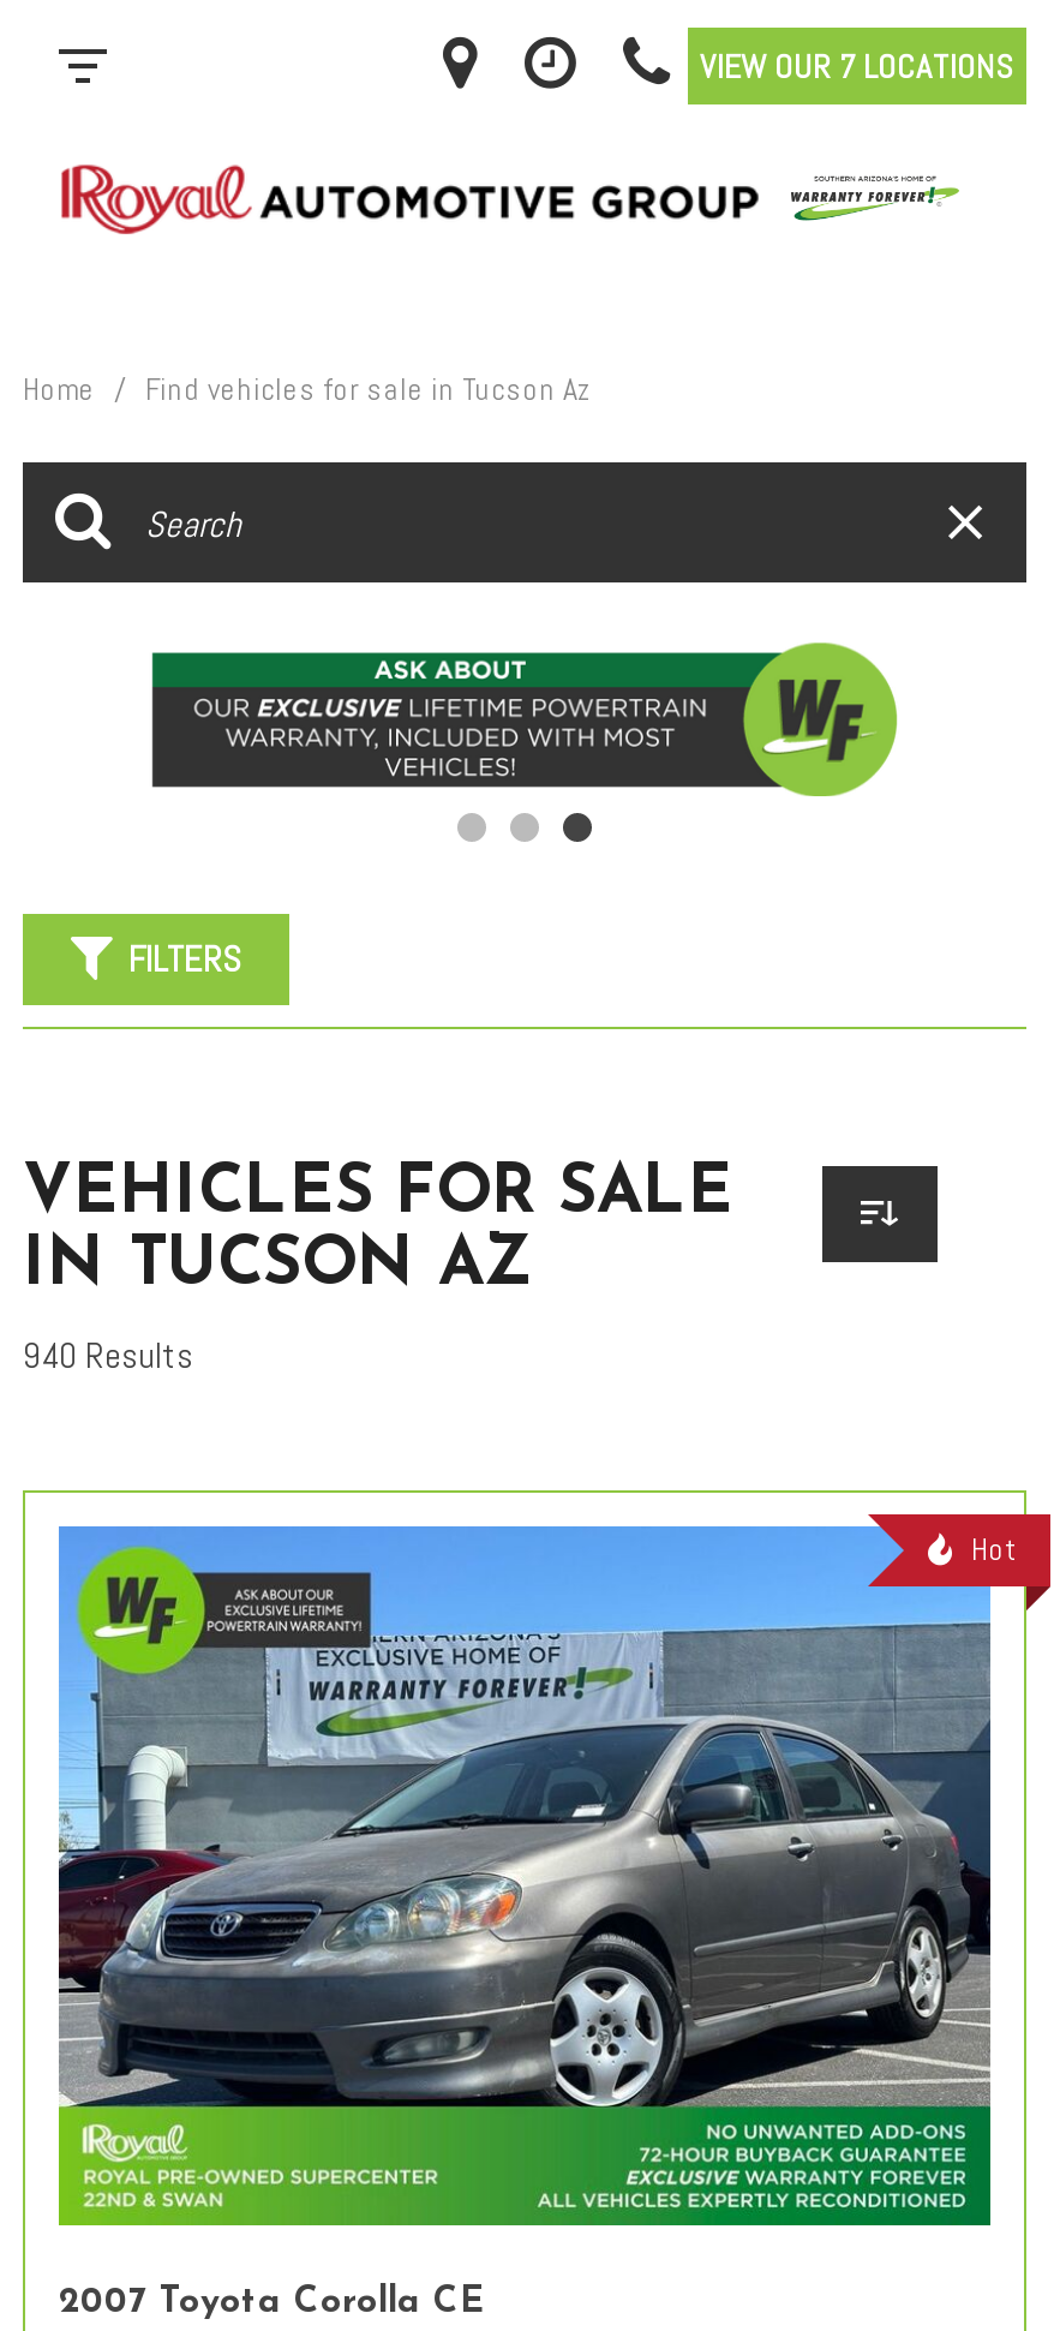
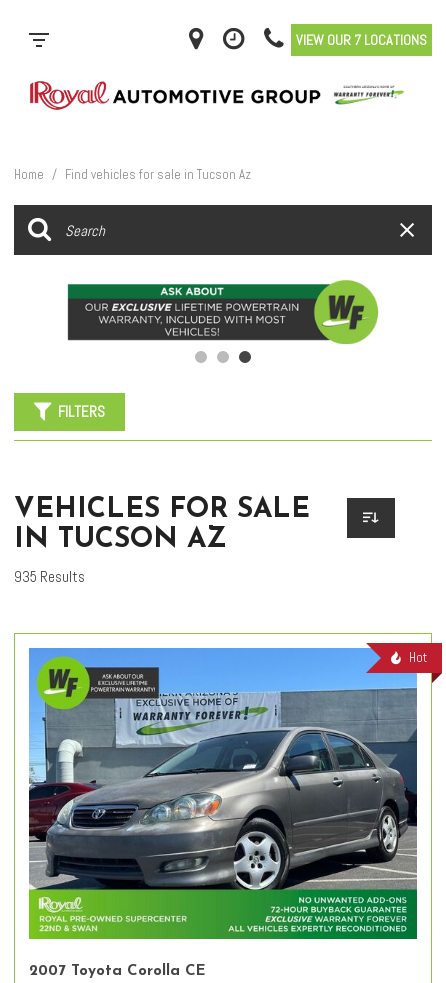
[23,1332,193,1377] 940 Results -> [14,567,85,586] 935 Results

